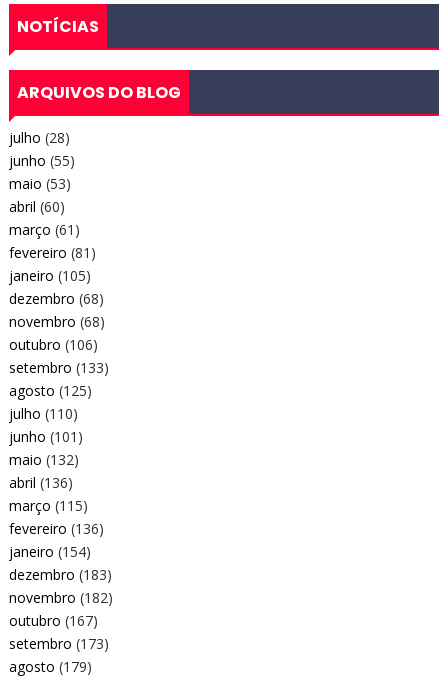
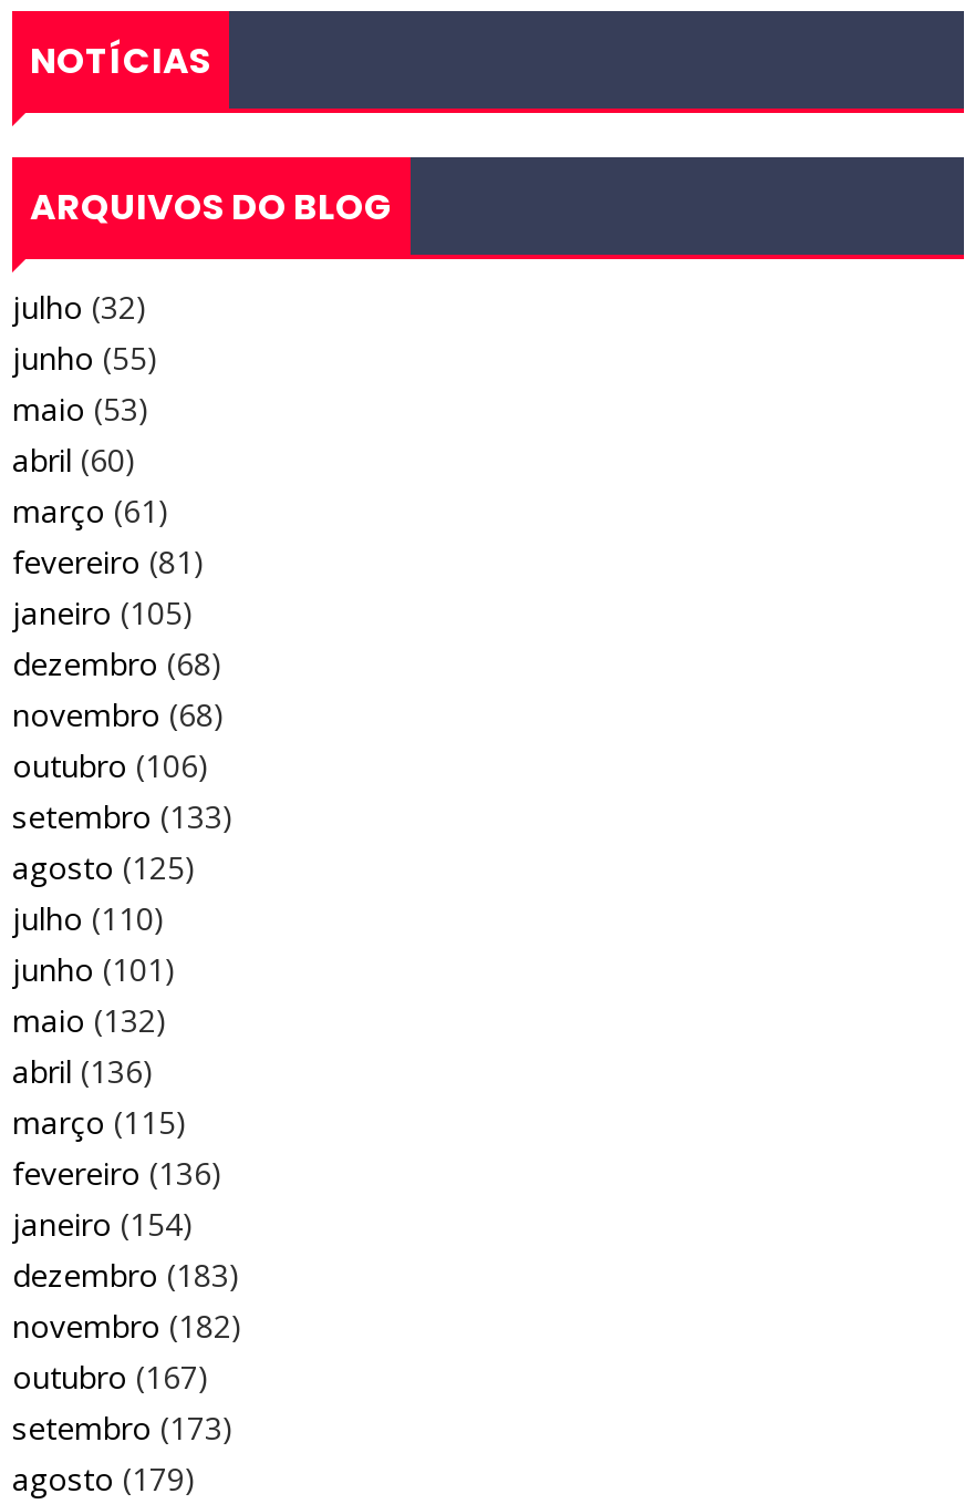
[9,128,70,147] julho (28) -> [12,285,147,327] julho (32)

